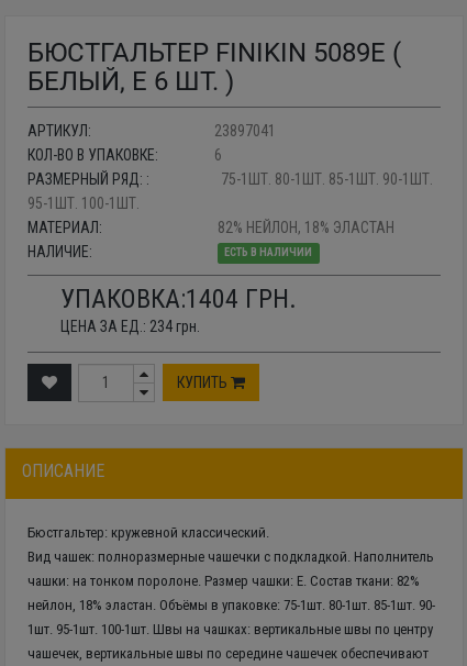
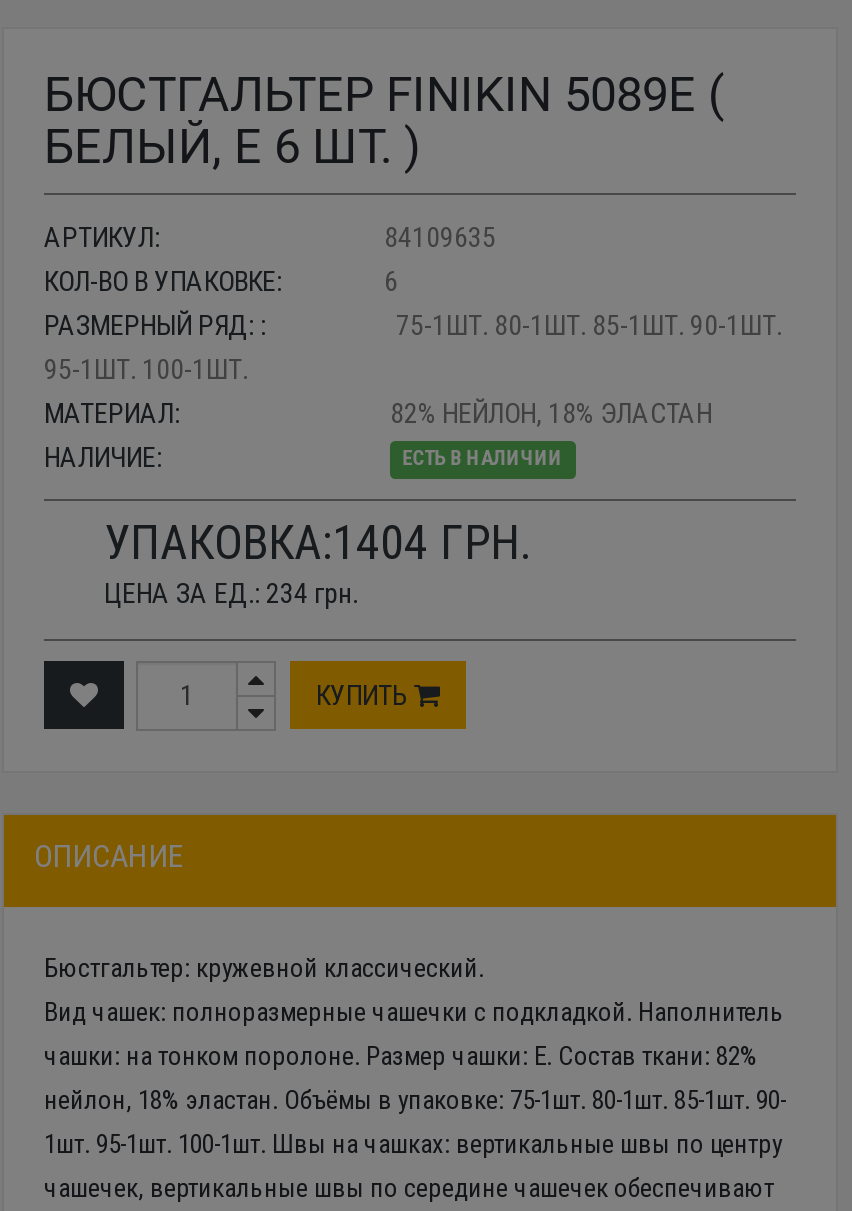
[214,121,276,139] 23897041 -> [384,220,496,252] 84109635

